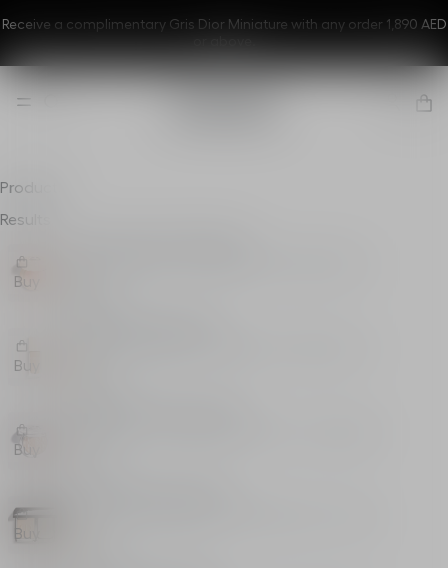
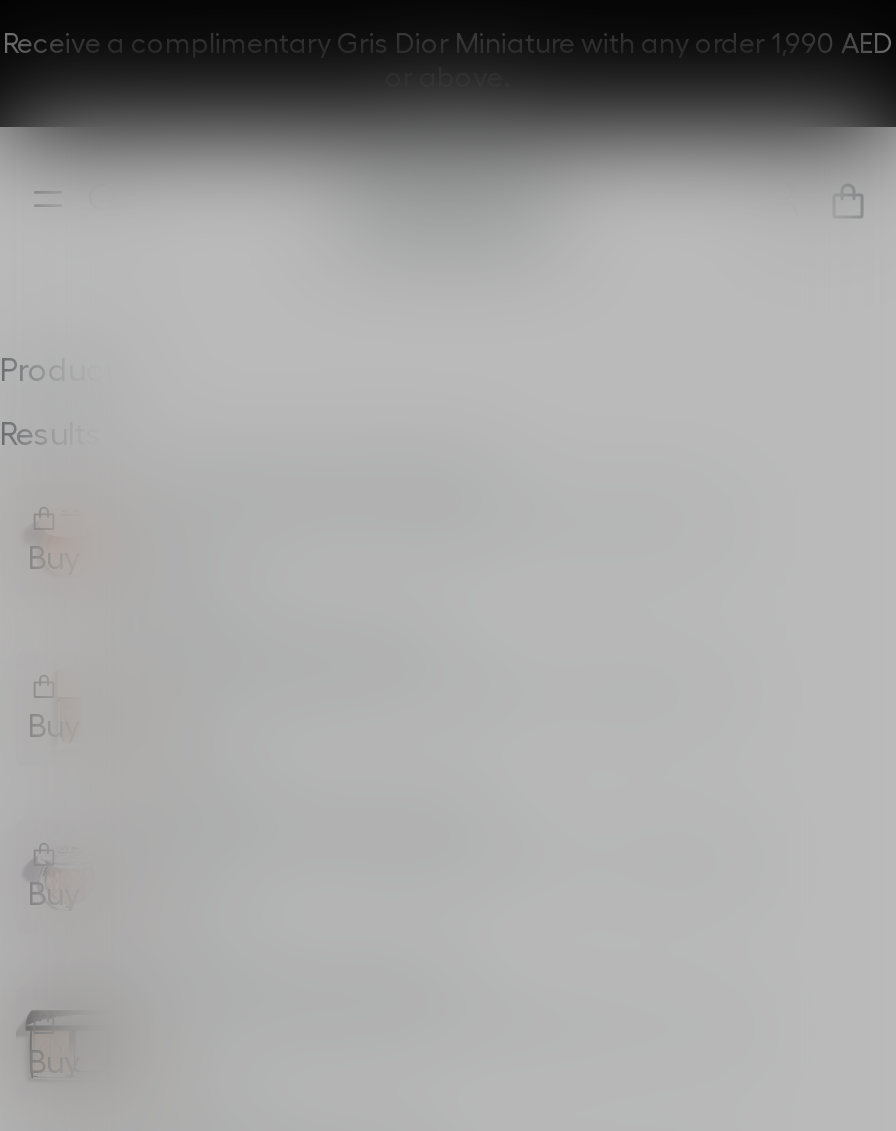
[1,16,446,32] Receive a complimentary Gris Dior Miniature with any order 1,890 AED -> [3,27,893,59] Receive a complimentary Gris Dior Miniature with any order 1,990 AED

